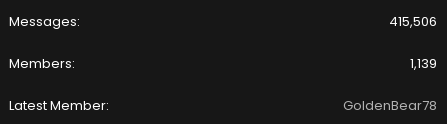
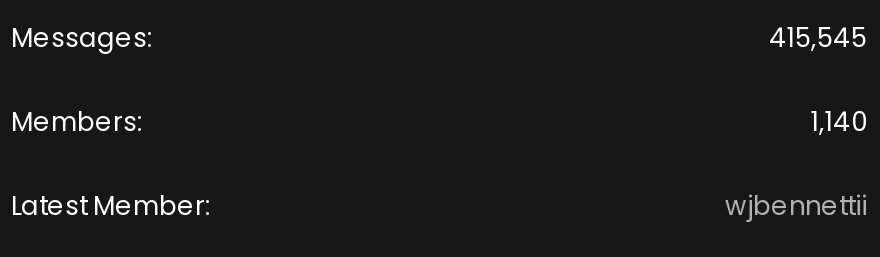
[389,12,437,31] 415,506 -> [769,19,867,57] 415,545
[410,54,437,73] 1,139 -> [811,103,867,141] 1,140
[343,96,437,115] GoldenBear78 -> [725,187,867,225] wjbennettii

